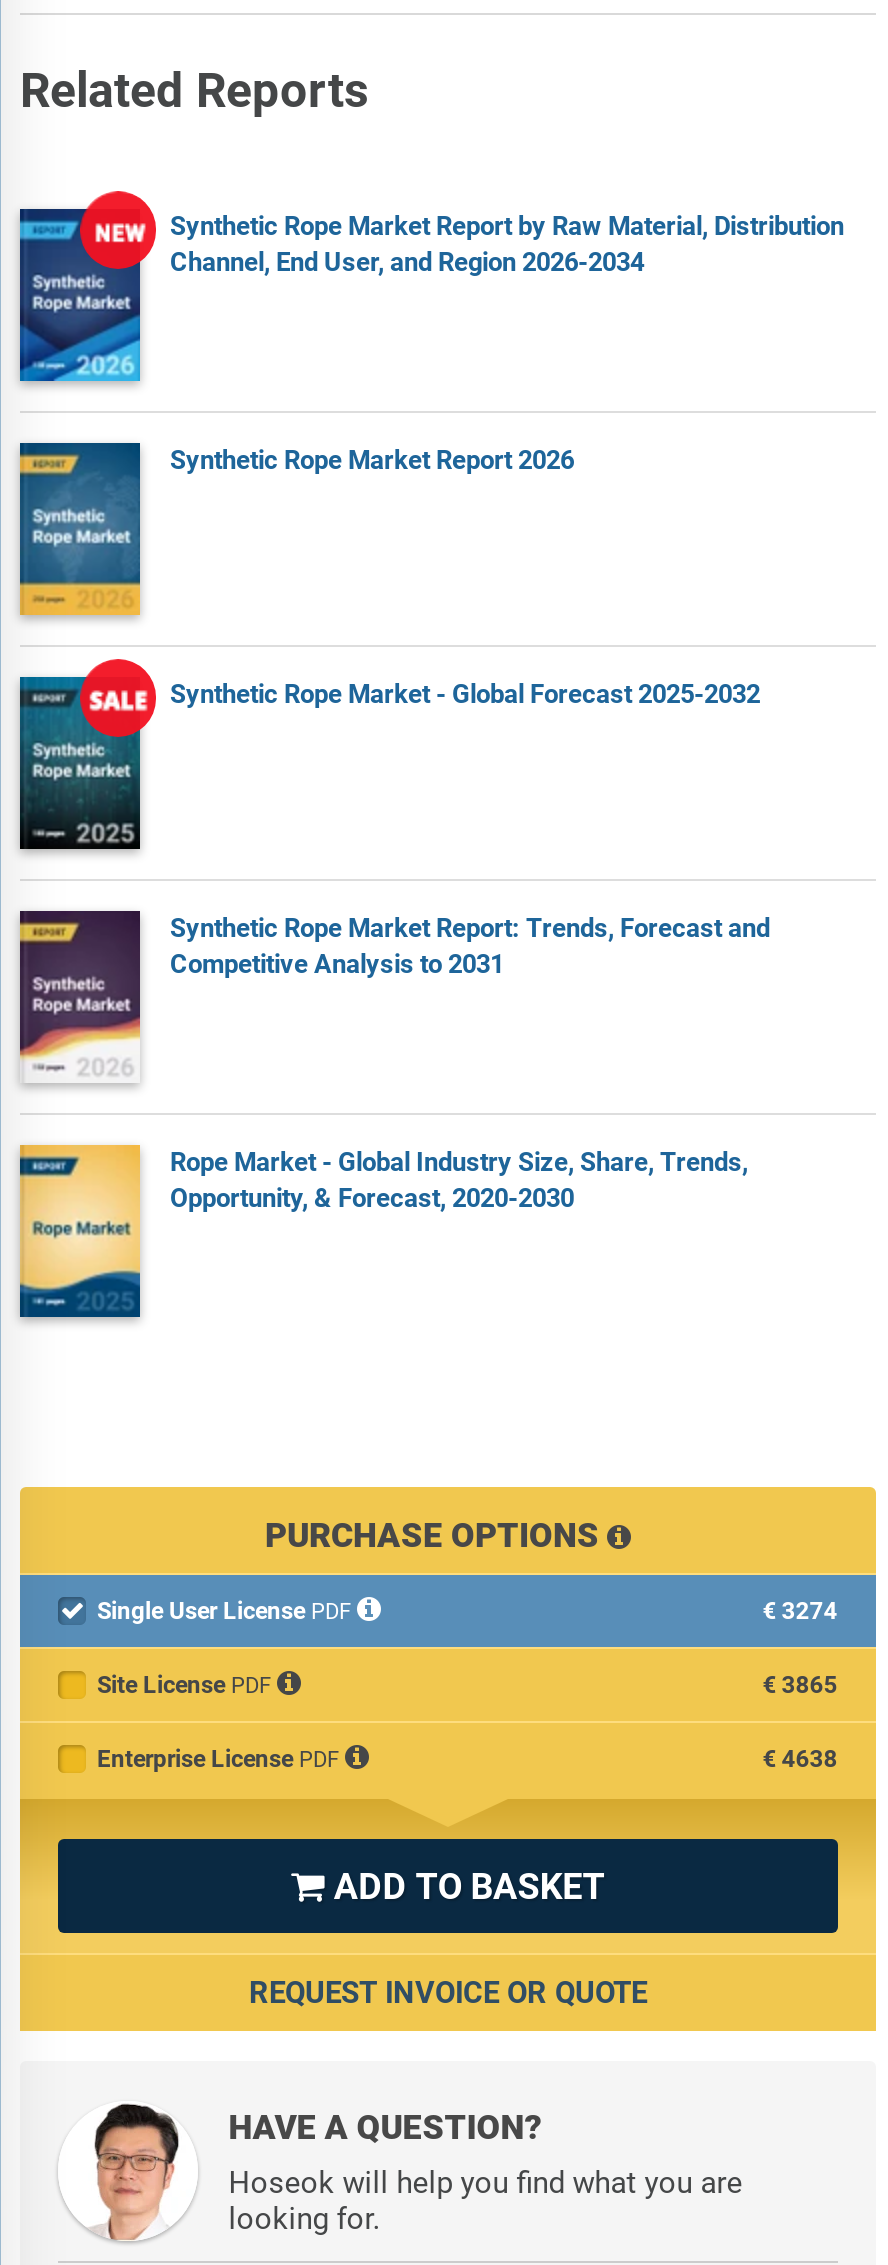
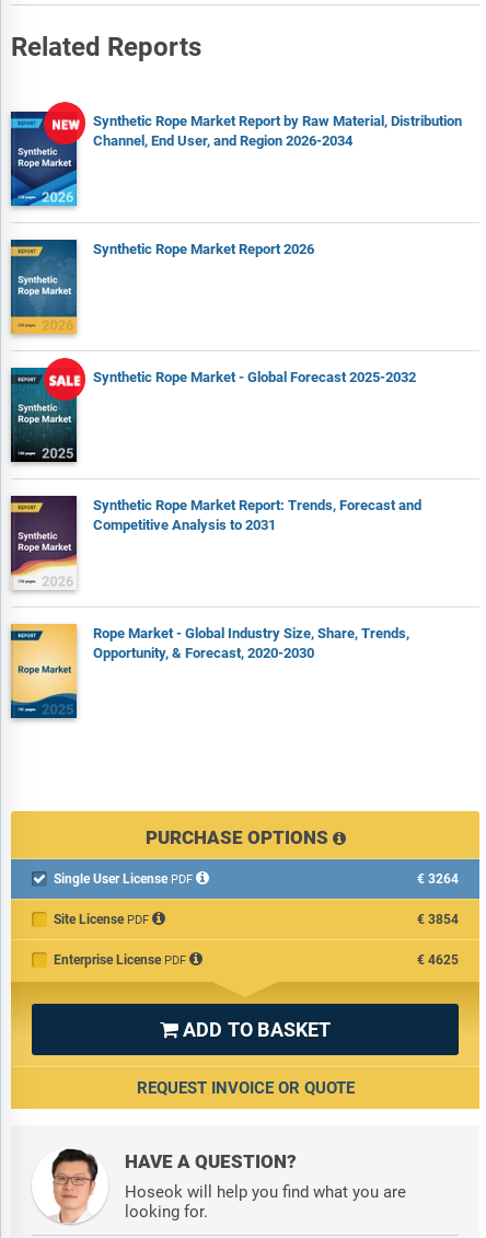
[782,1596,838,1624] €3274 -> [428,871,458,886] €3264
[782,1670,838,1698] €3865 -> [428,911,458,927] €3854
[782,1744,838,1772] €4638 -> [428,952,458,967] €4625

